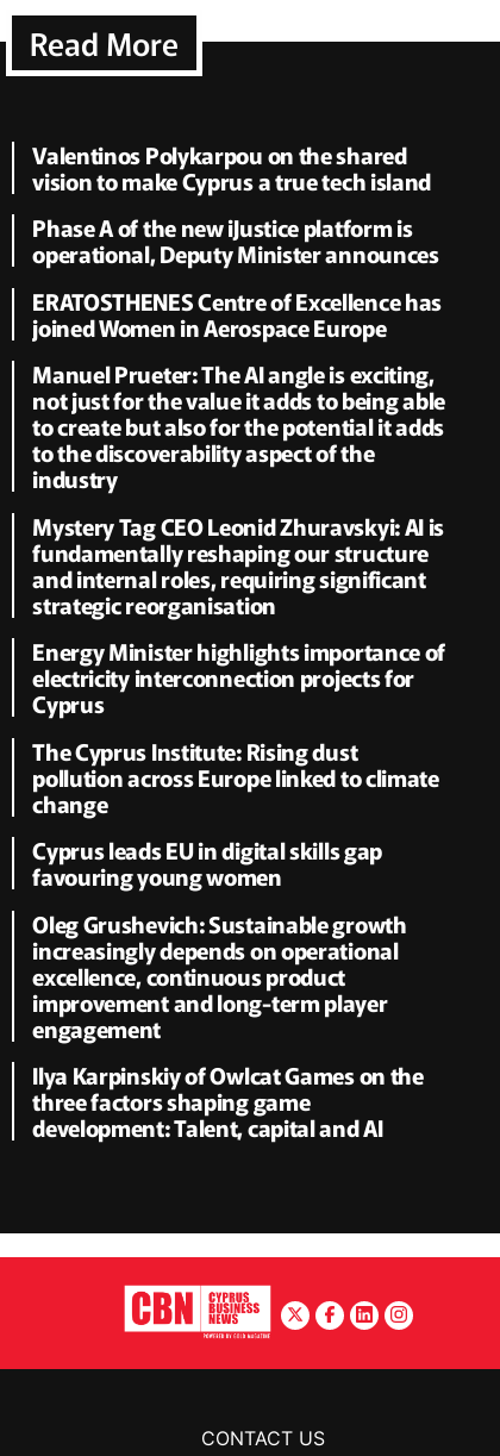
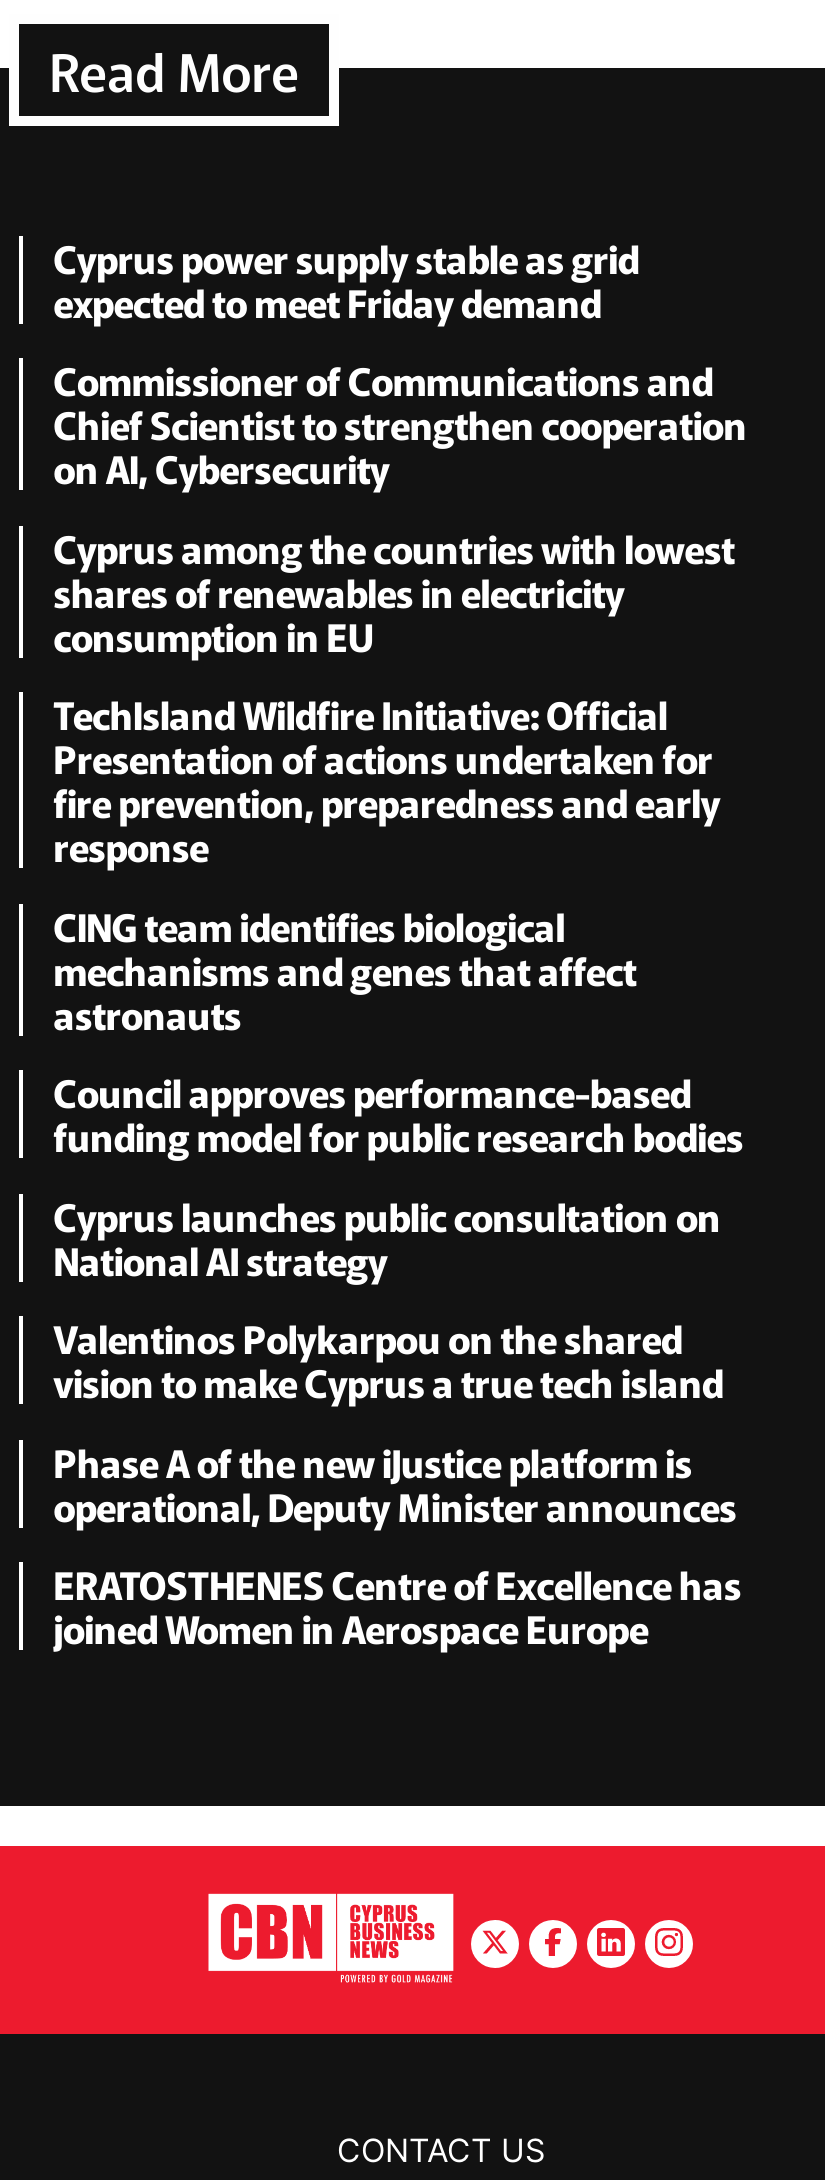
none -> [53,230,747,1286] Cyprus power supply stable as grid | expected to meet Friday demand | Commissioner of Communications and | Chief Scientist to strengthen cooperation | on AI, Cybersecurity | Cyprus among the countries with lowest | shares of renewables in electricity | consumption in EU | TechIsland Wildfire Initiative: Official | Presentation of actions undertaken for | fire prevention, preparedness and early | response | CING team identifies biological | mechanisms and genes that affect | astronauts | Council approves performance-based | funding model for public research bodies | Cyprus launches public consultation on | National AI strategy
moved [32,138,442,343] -> [53,1310,741,1654]: Valentinos Polykarpou on the shared | vision to make Cyprus a true tech island | Phase A of the new iJustice platform is | operational, Deputy Minister announces | ERATOSTHENES Centre of Excellence has | joined Women in Aerospace Europe
[32,357,445,1143] Manuel Prueter: The AI angle is exciting, | not just for the value it adds to being able | to create but also for the potential it adds | to the discoverability aspect of the | industry | Mystery Tag CEO Leonid Zhuravskyi: AI is | fundamentally reshaping our structure | and internal roles, requiring significant | strategic reorganisation | Energy Minister highlights importance of | electricity interconnection projects for | Cyprus | The Cyprus Institute: Rising dust | pollution across Europe linked to climate | change | Cyprus leads EU in digital skills gap | favouring young women | Oleg Grushevich: Sustainable growth | increasingly depends on operational | excellence, continuous product | improvement and long-term player | engagement | Ilya Karpinskiy of Owlcat Games on the | three factors shaping game | development: Talent, capital and AI -> none

